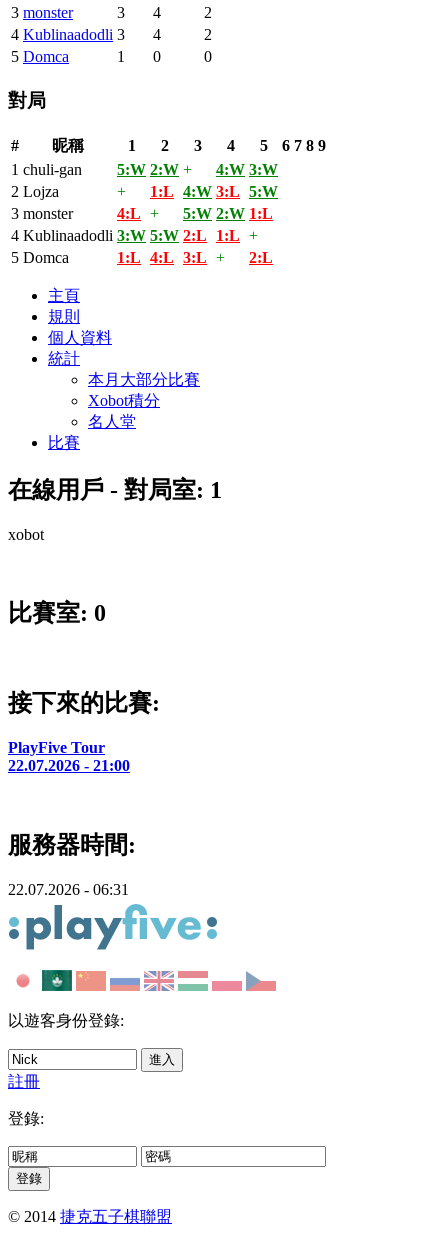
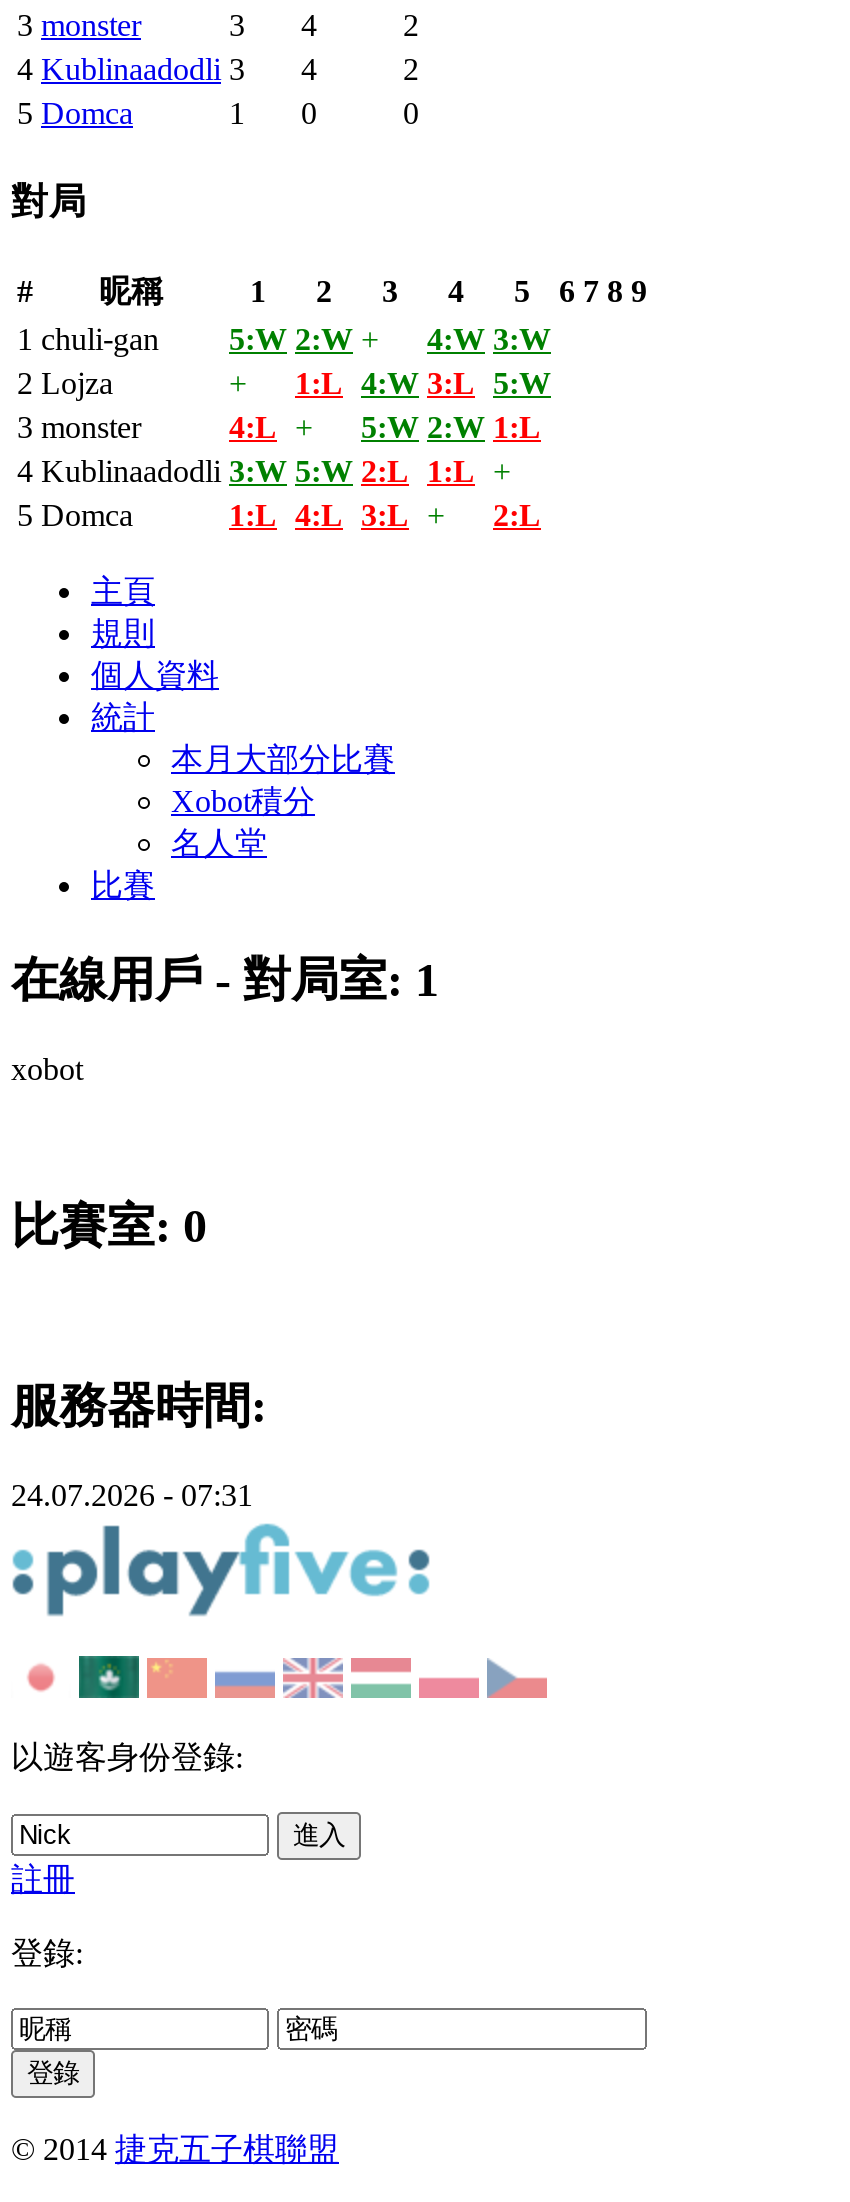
[8,690,160,774] 接下來的比賽: | PlayFive Tour | 22.07.2026 - 21:00 -> none
[8,881,129,898] 22.07.2026 - 06:31 -> [11,1478,253,1512] 24.07.2026 - 07:31

